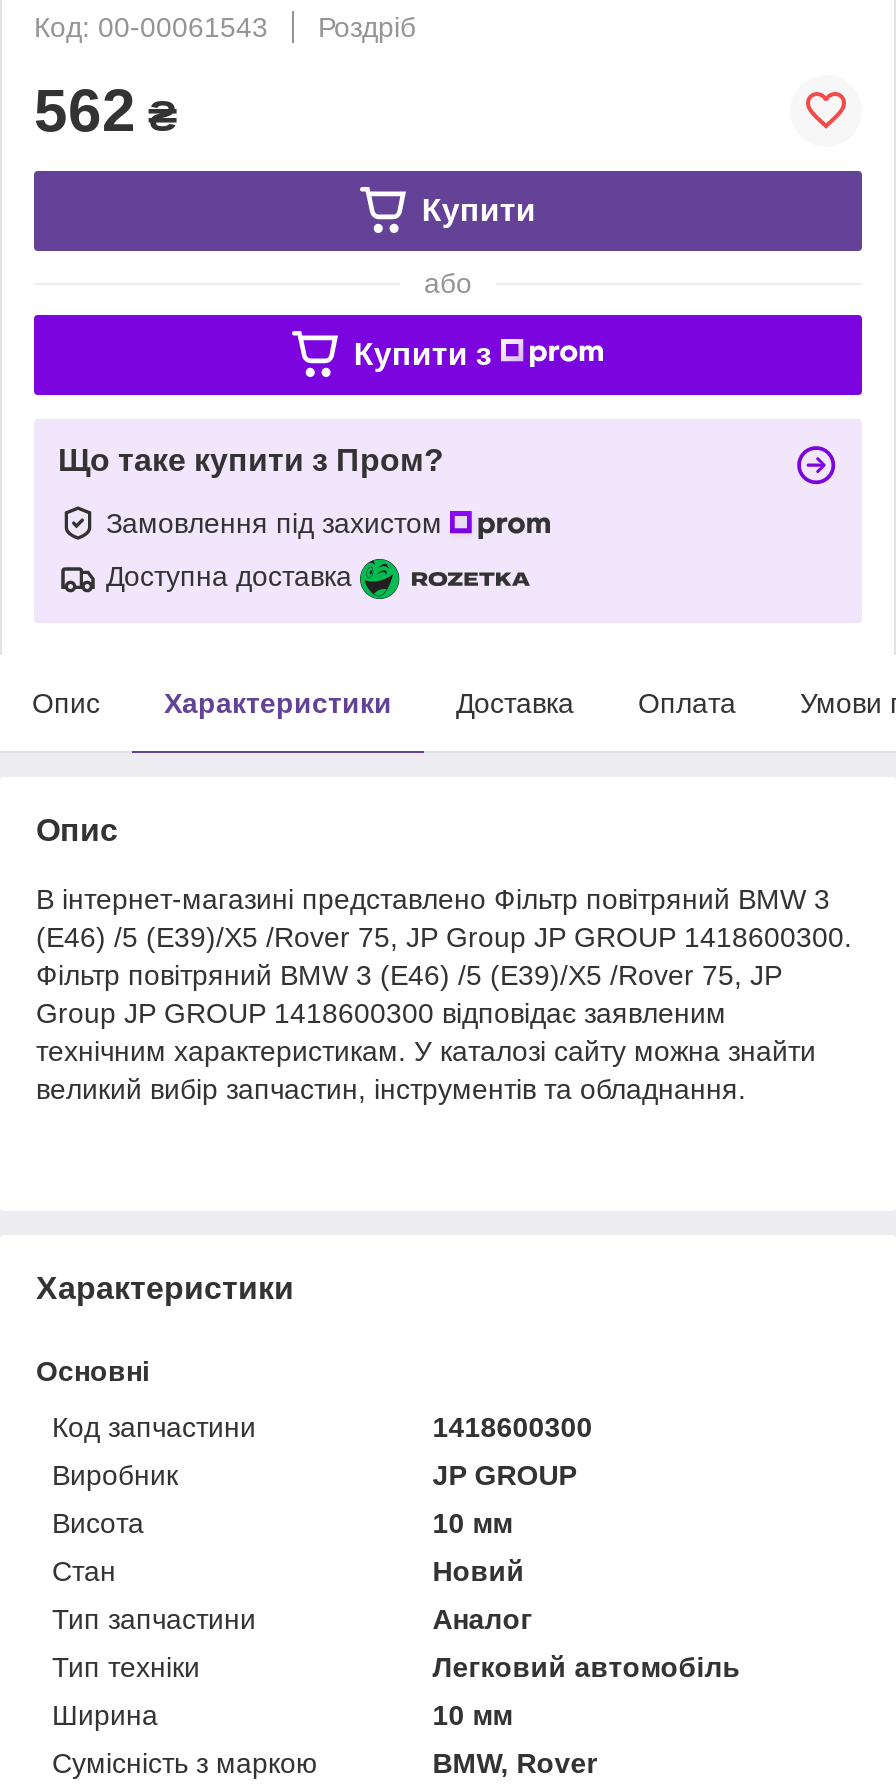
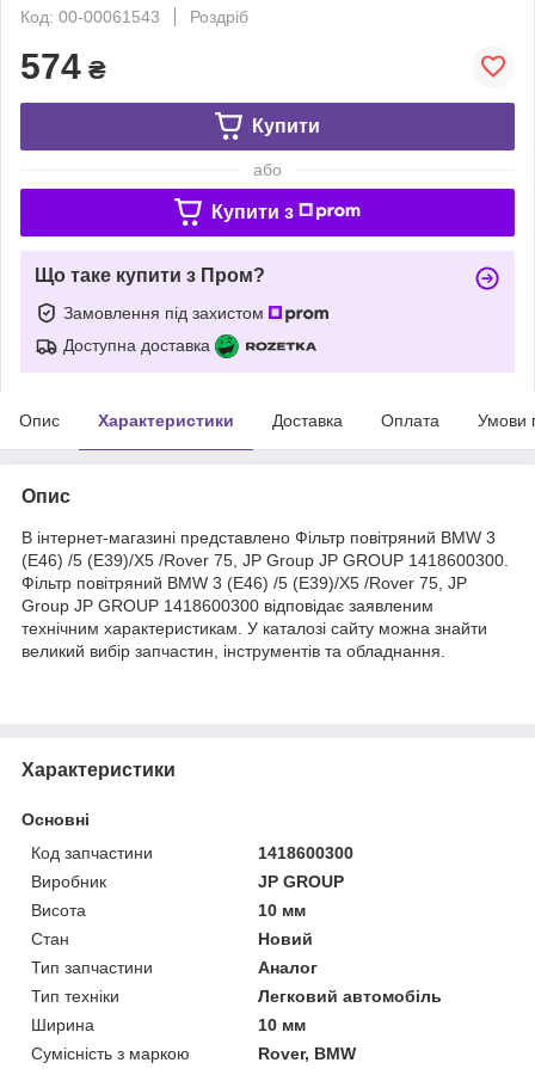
[34,77,178,143] 562 ₴ -> [20,46,106,86] 574 ₴
[432,1747,596,1779] BMW, Rover -> [258,1044,356,1063] Rover, BMW

